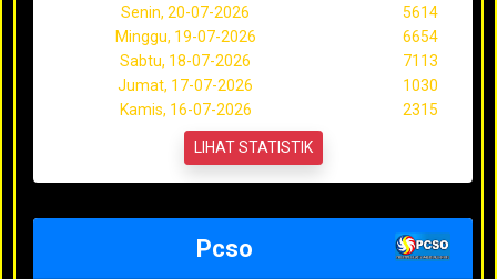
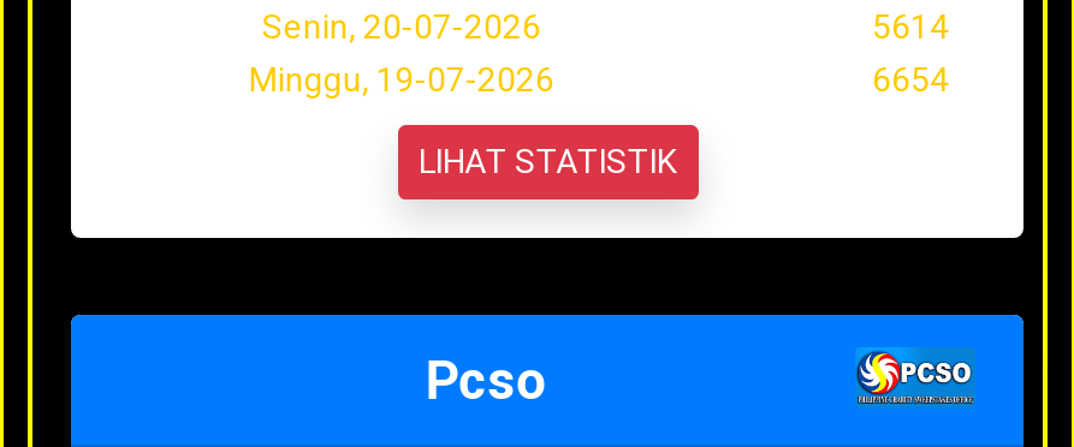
[118,52,438,119] Sabtu, 18-07-2026 | 7113 | Jumat, 17-07-2026 | 1030 | Kamis, 16-07-2026 | 2315 -> none

